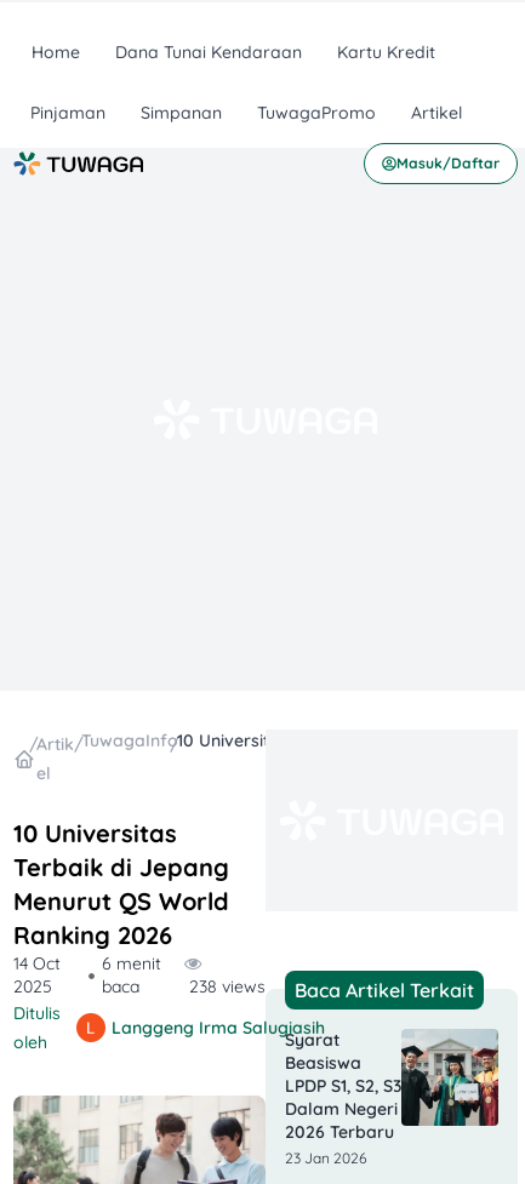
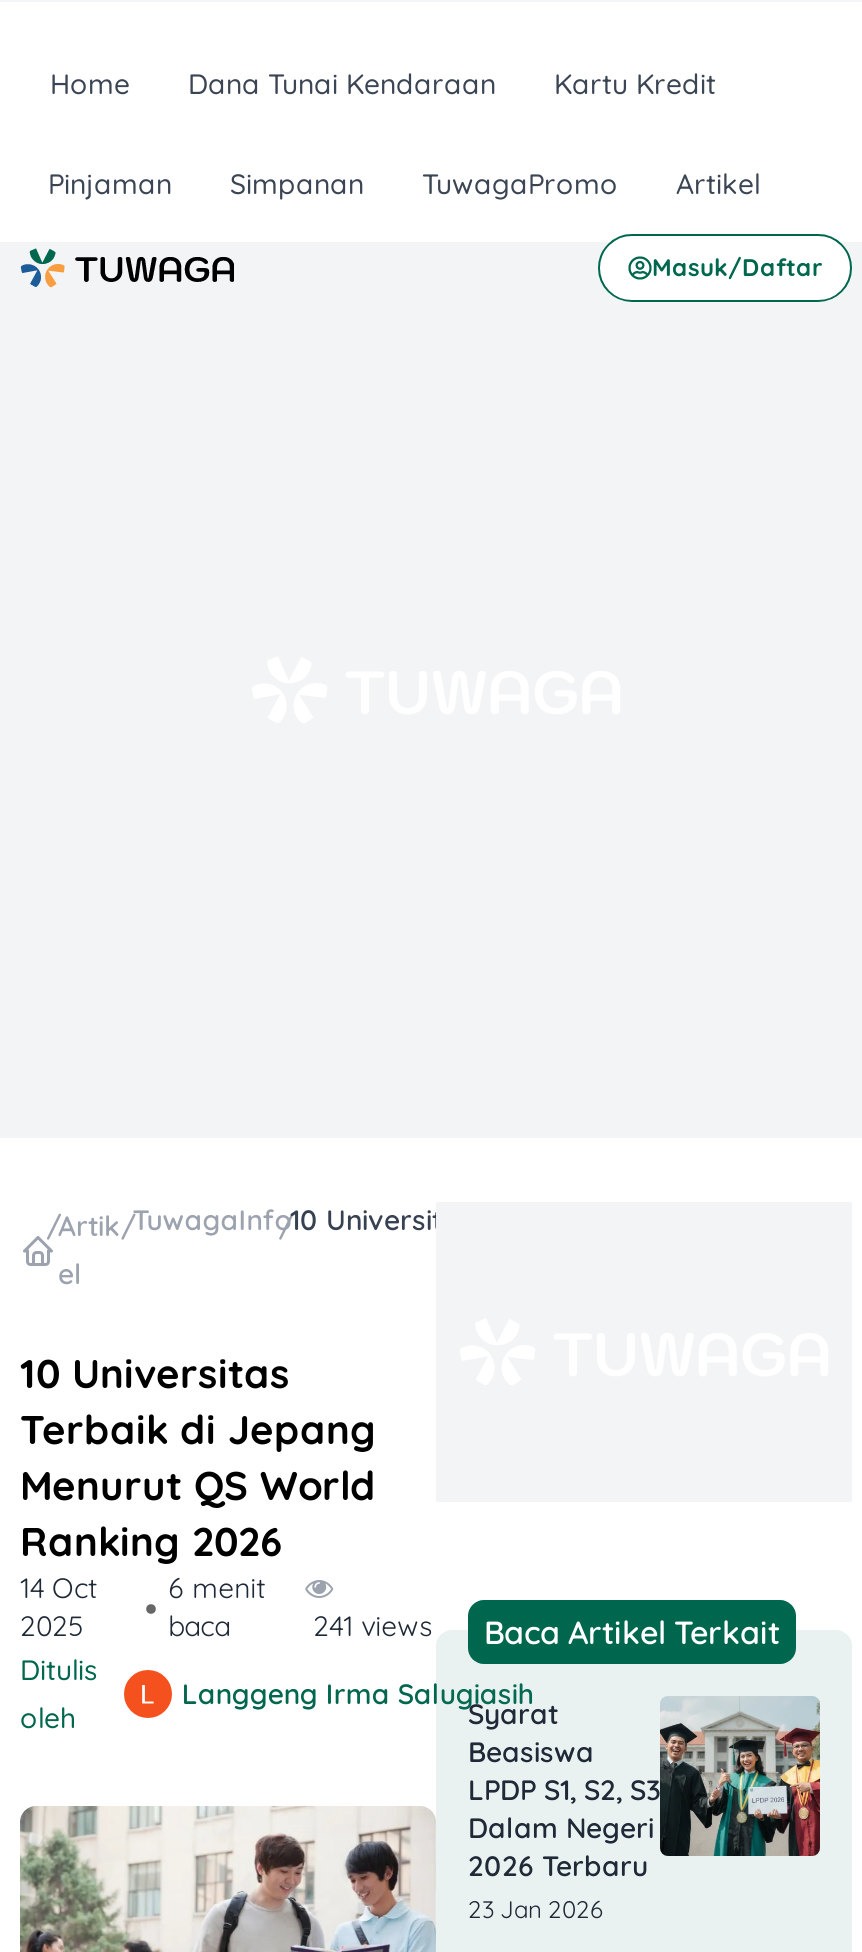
[184,976,474,1002] 238 views Baca Artikel Terkait -> [305,1608,780,1652] 241 views Baca Artikel Terkait

